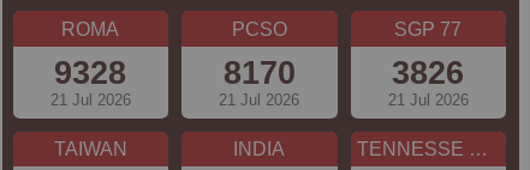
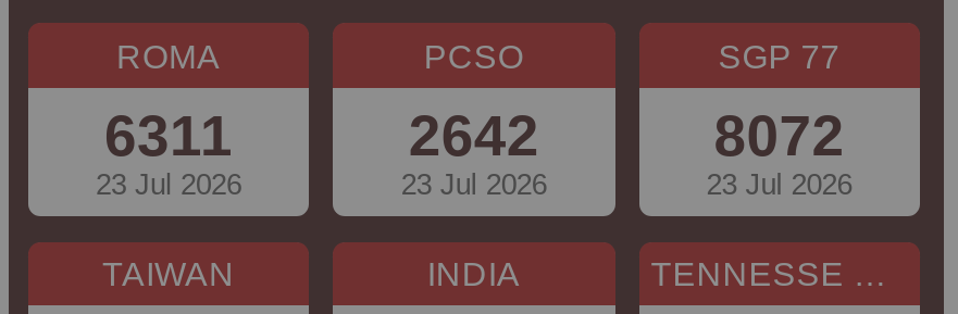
[55,55,127,91] 9328 -> [104,103,232,168] 6311
[223,55,296,91] 8170 -> [409,103,539,168] 2642
[392,55,464,91] 3826 -> [714,103,844,168] 8072
[50,92,131,110] 21 Jul 2026 -> [95,169,241,202] 23 Jul 2026
[219,92,300,110] 21 Jul 2026 -> [401,169,547,202] 23 Jul 2026
[388,92,468,110] 21 Jul 2026 -> [706,169,852,202] 23 Jul 2026

